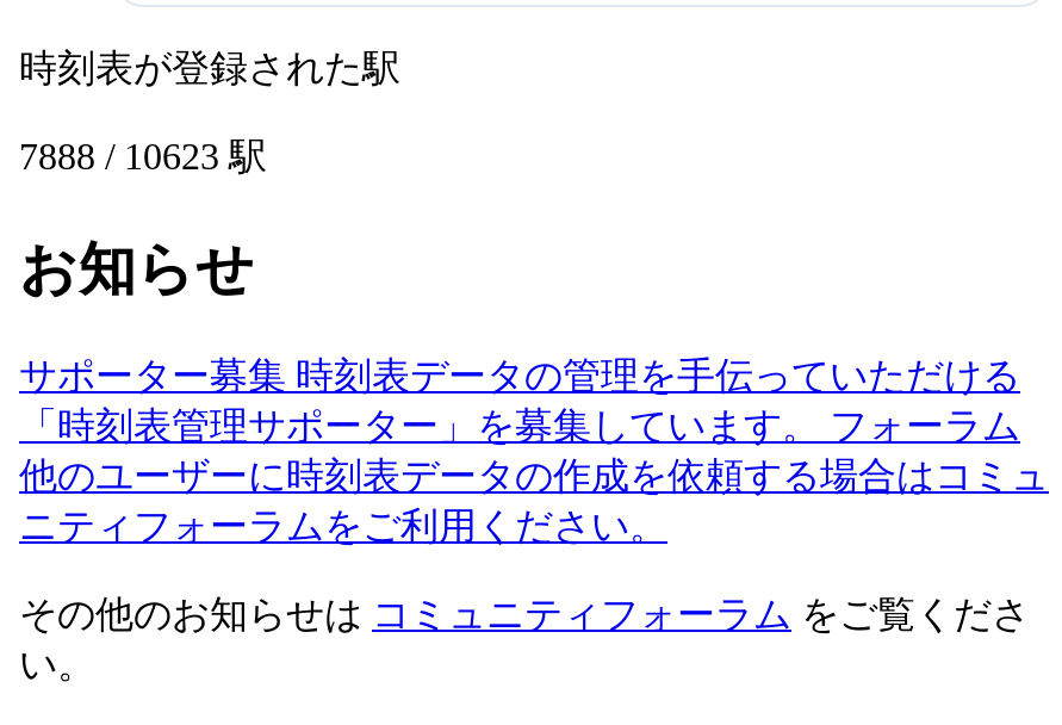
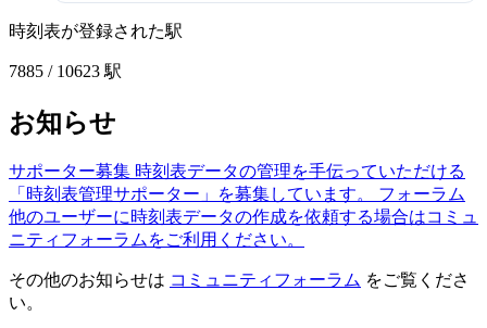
[19,135,267,176] 7888 / 10623 駅 -> [9,61,122,80] 7885 / 10623 駅

